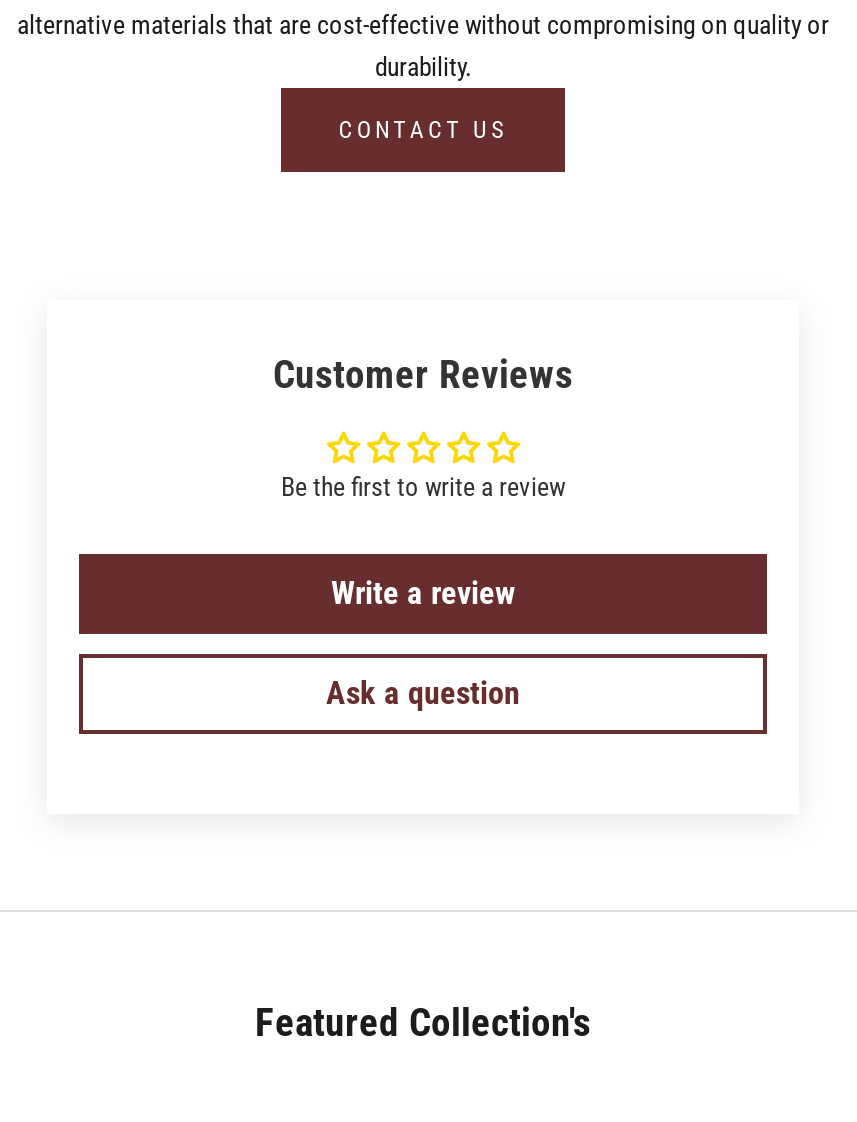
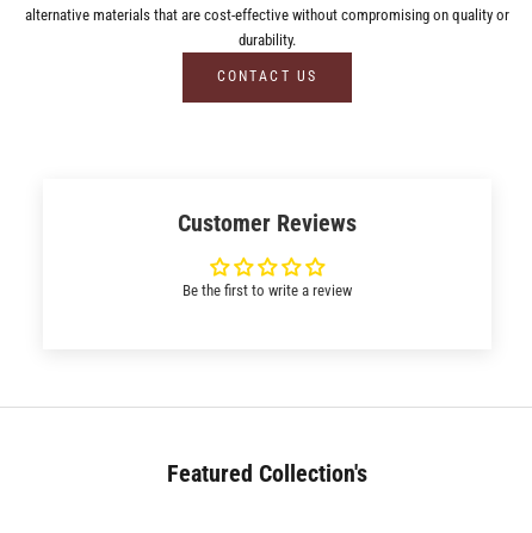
[326,574,520,712] Write a review | Ask a question -> none

